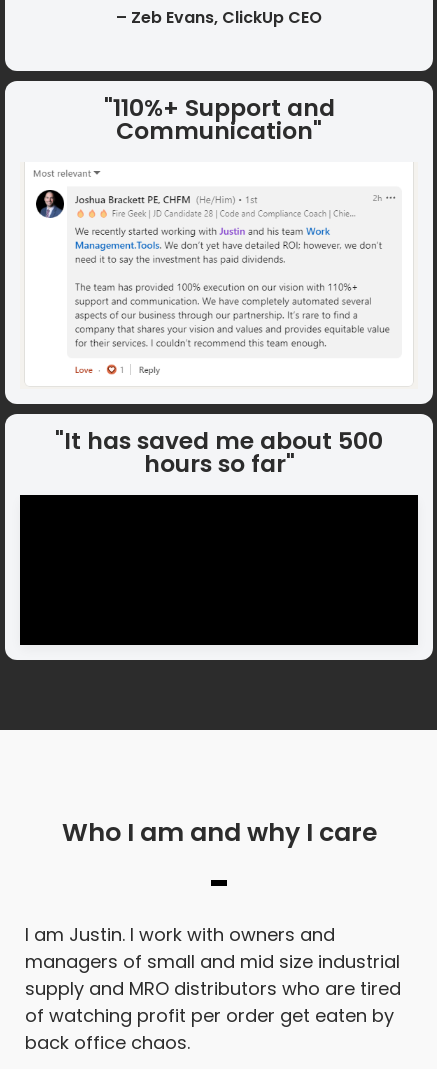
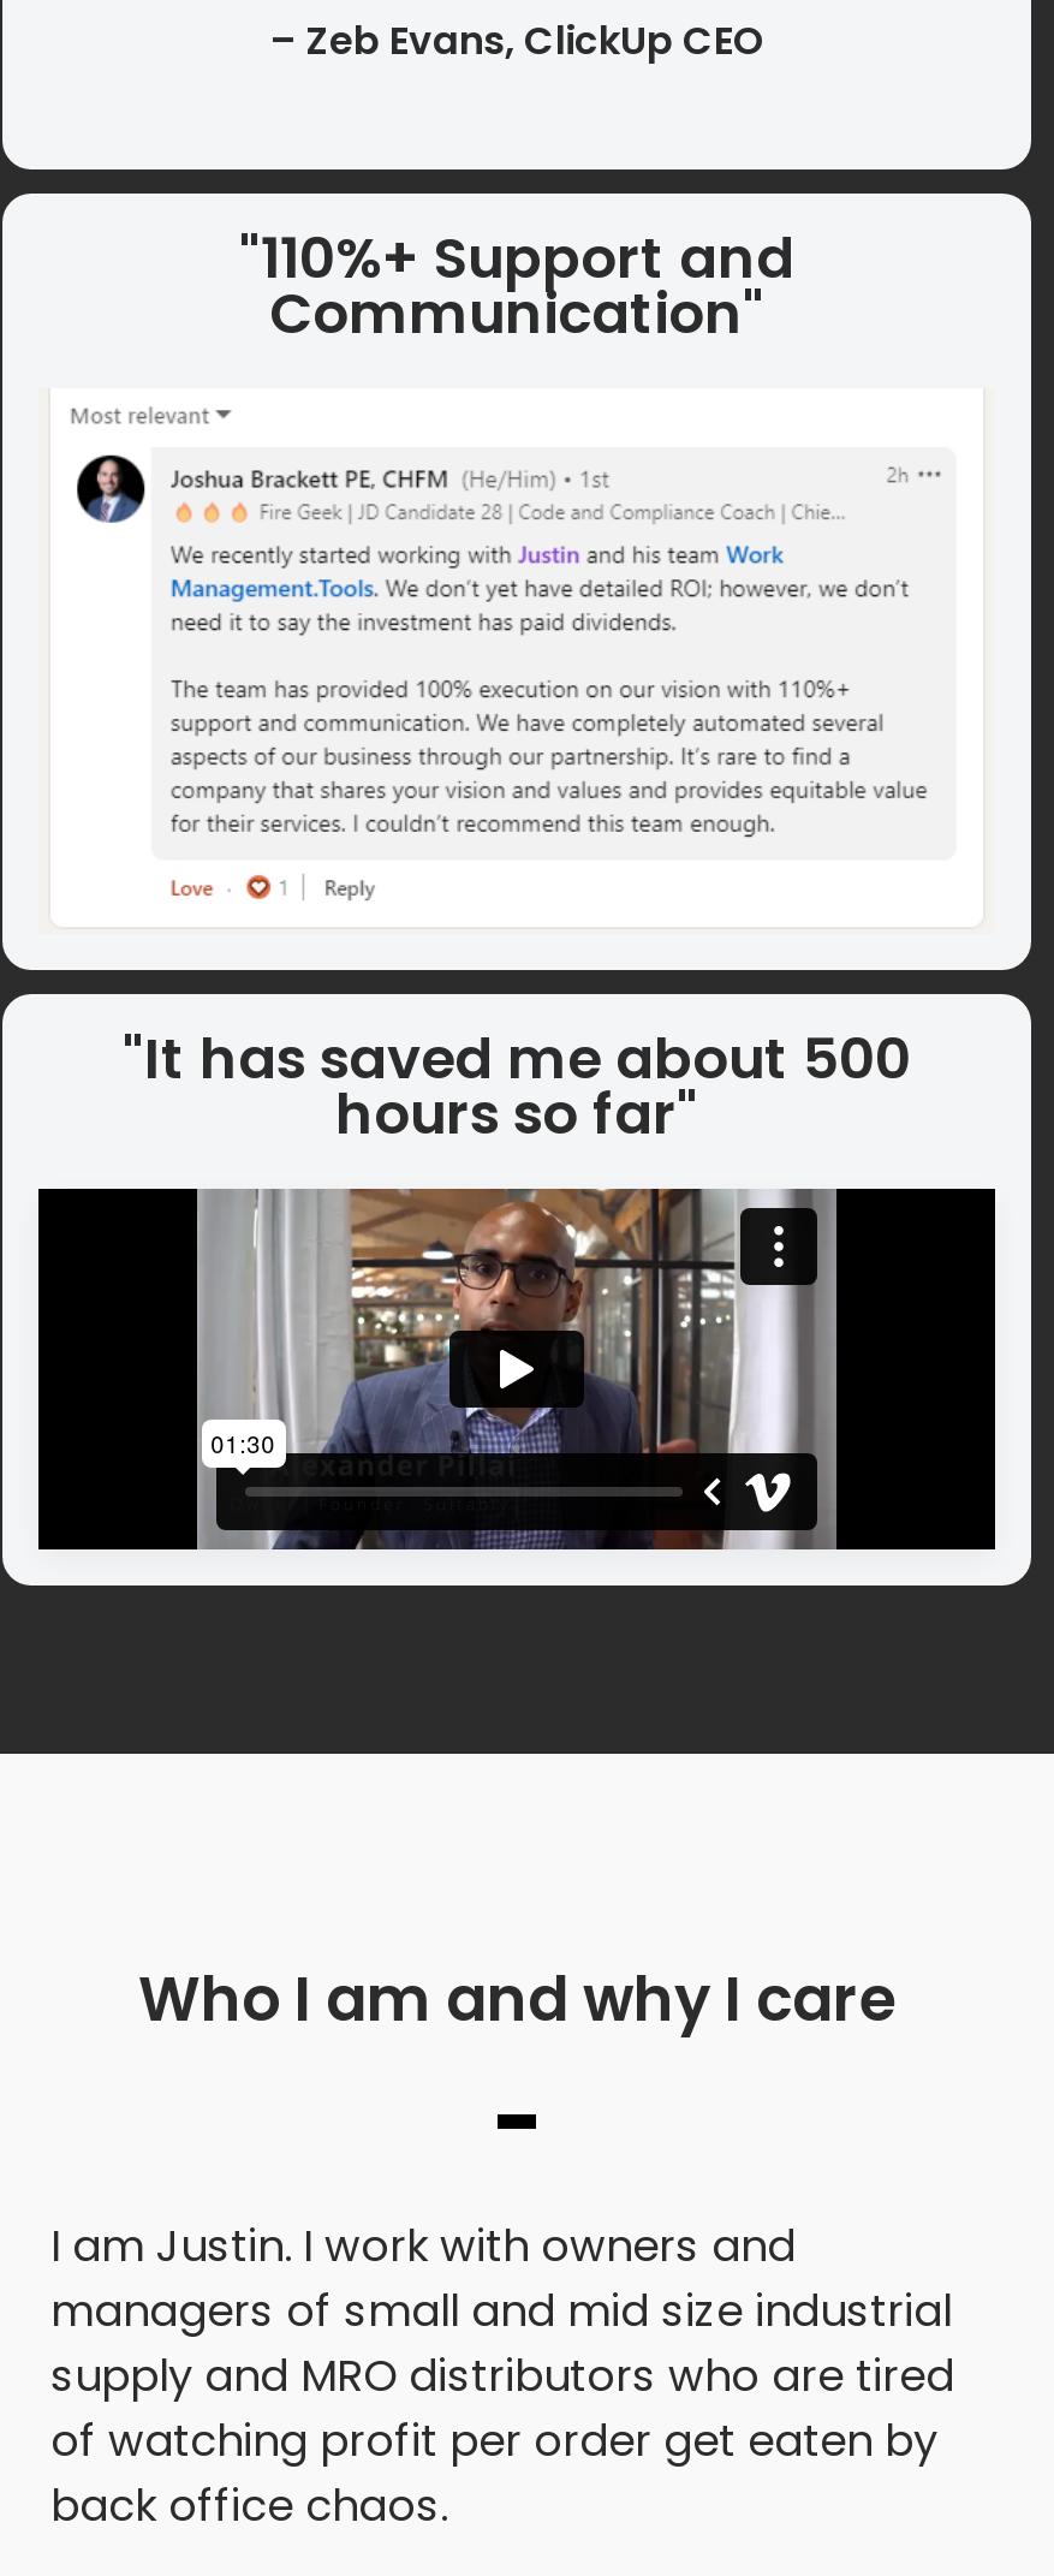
none -> [195,1186,839,1552] [image]

